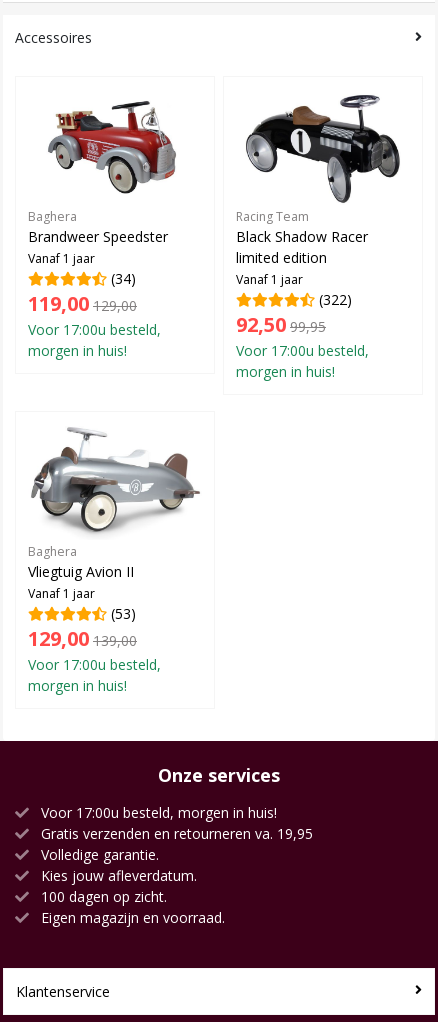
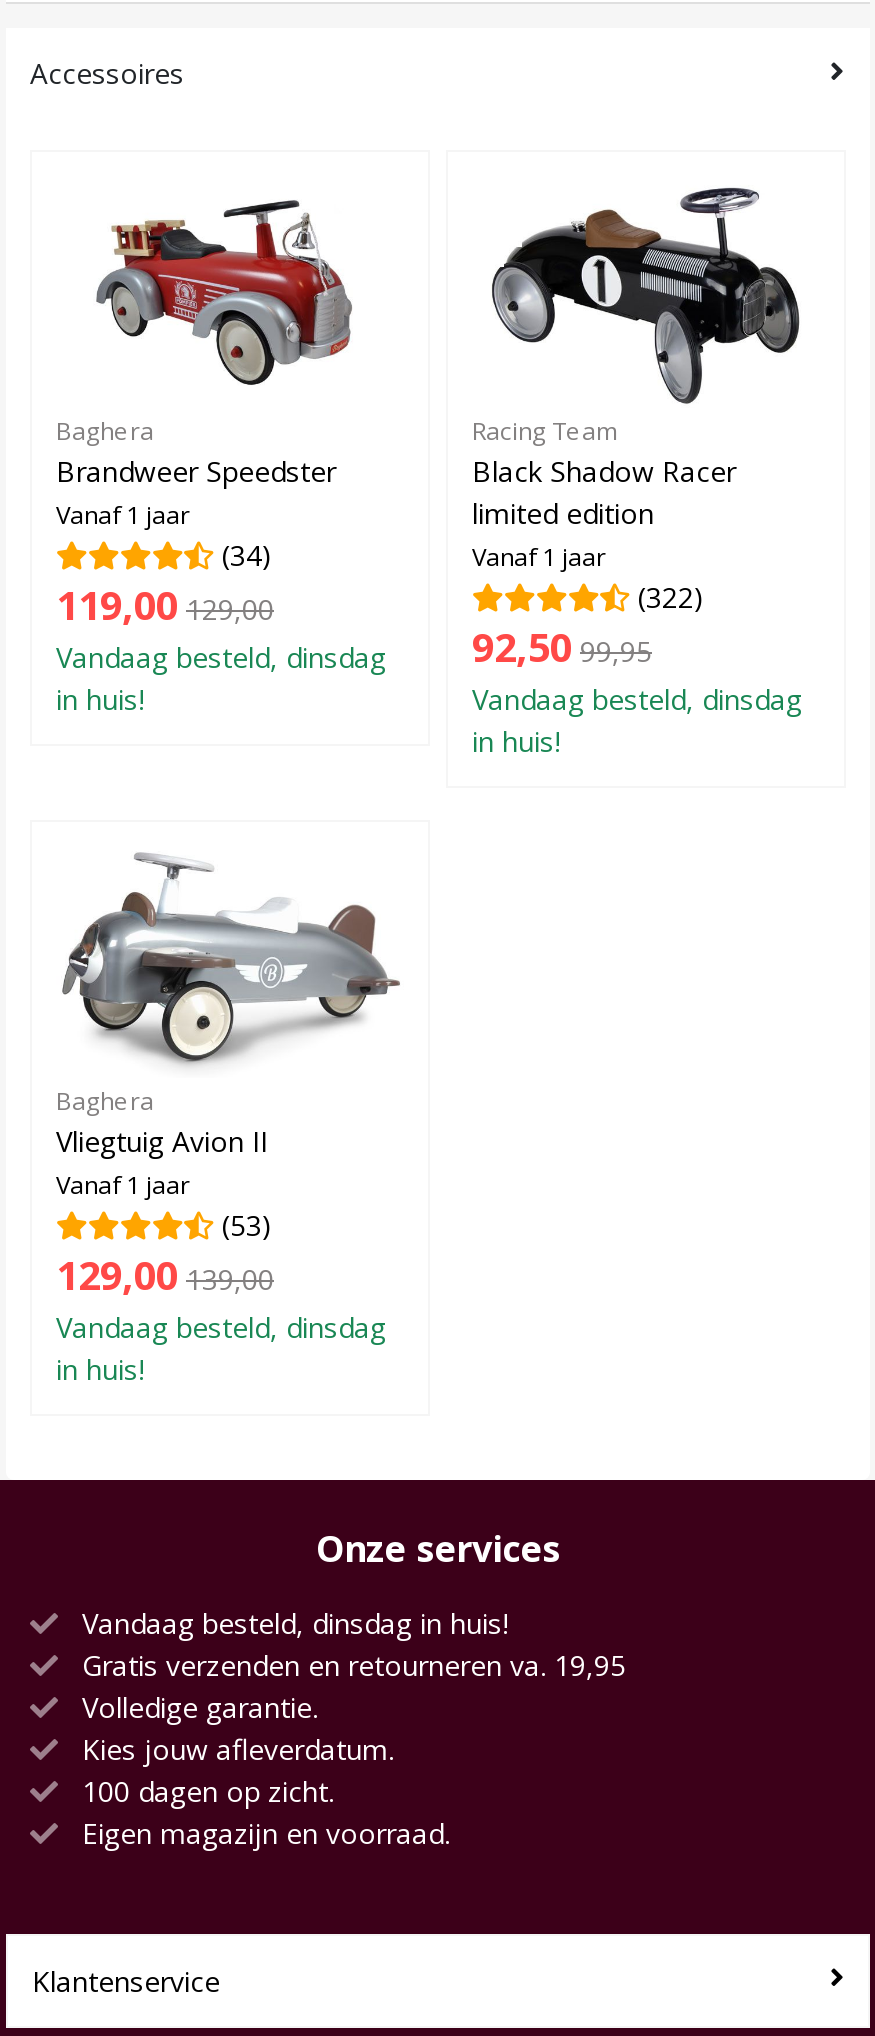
[28,319,161,359] Voor 17:00u besteld, | morgen in huis! -> [56,637,386,717] Vandaag besteld, dinsdag | in huis!
[236,341,369,381] Voor 17:00u besteld, | morgen in huis! -> [472,680,802,760] Vandaag besteld, dinsdag | in huis!
[28,655,161,695] Voor 17:00u besteld, | morgen in huis! -> [56,1308,386,1388] Vandaag besteld, dinsdag | in huis!
[37,803,277,822] Voor 17:00u besteld, morgen in huis! -> [74,1604,508,1642] Vandaag besteld, dinsdag in huis!

